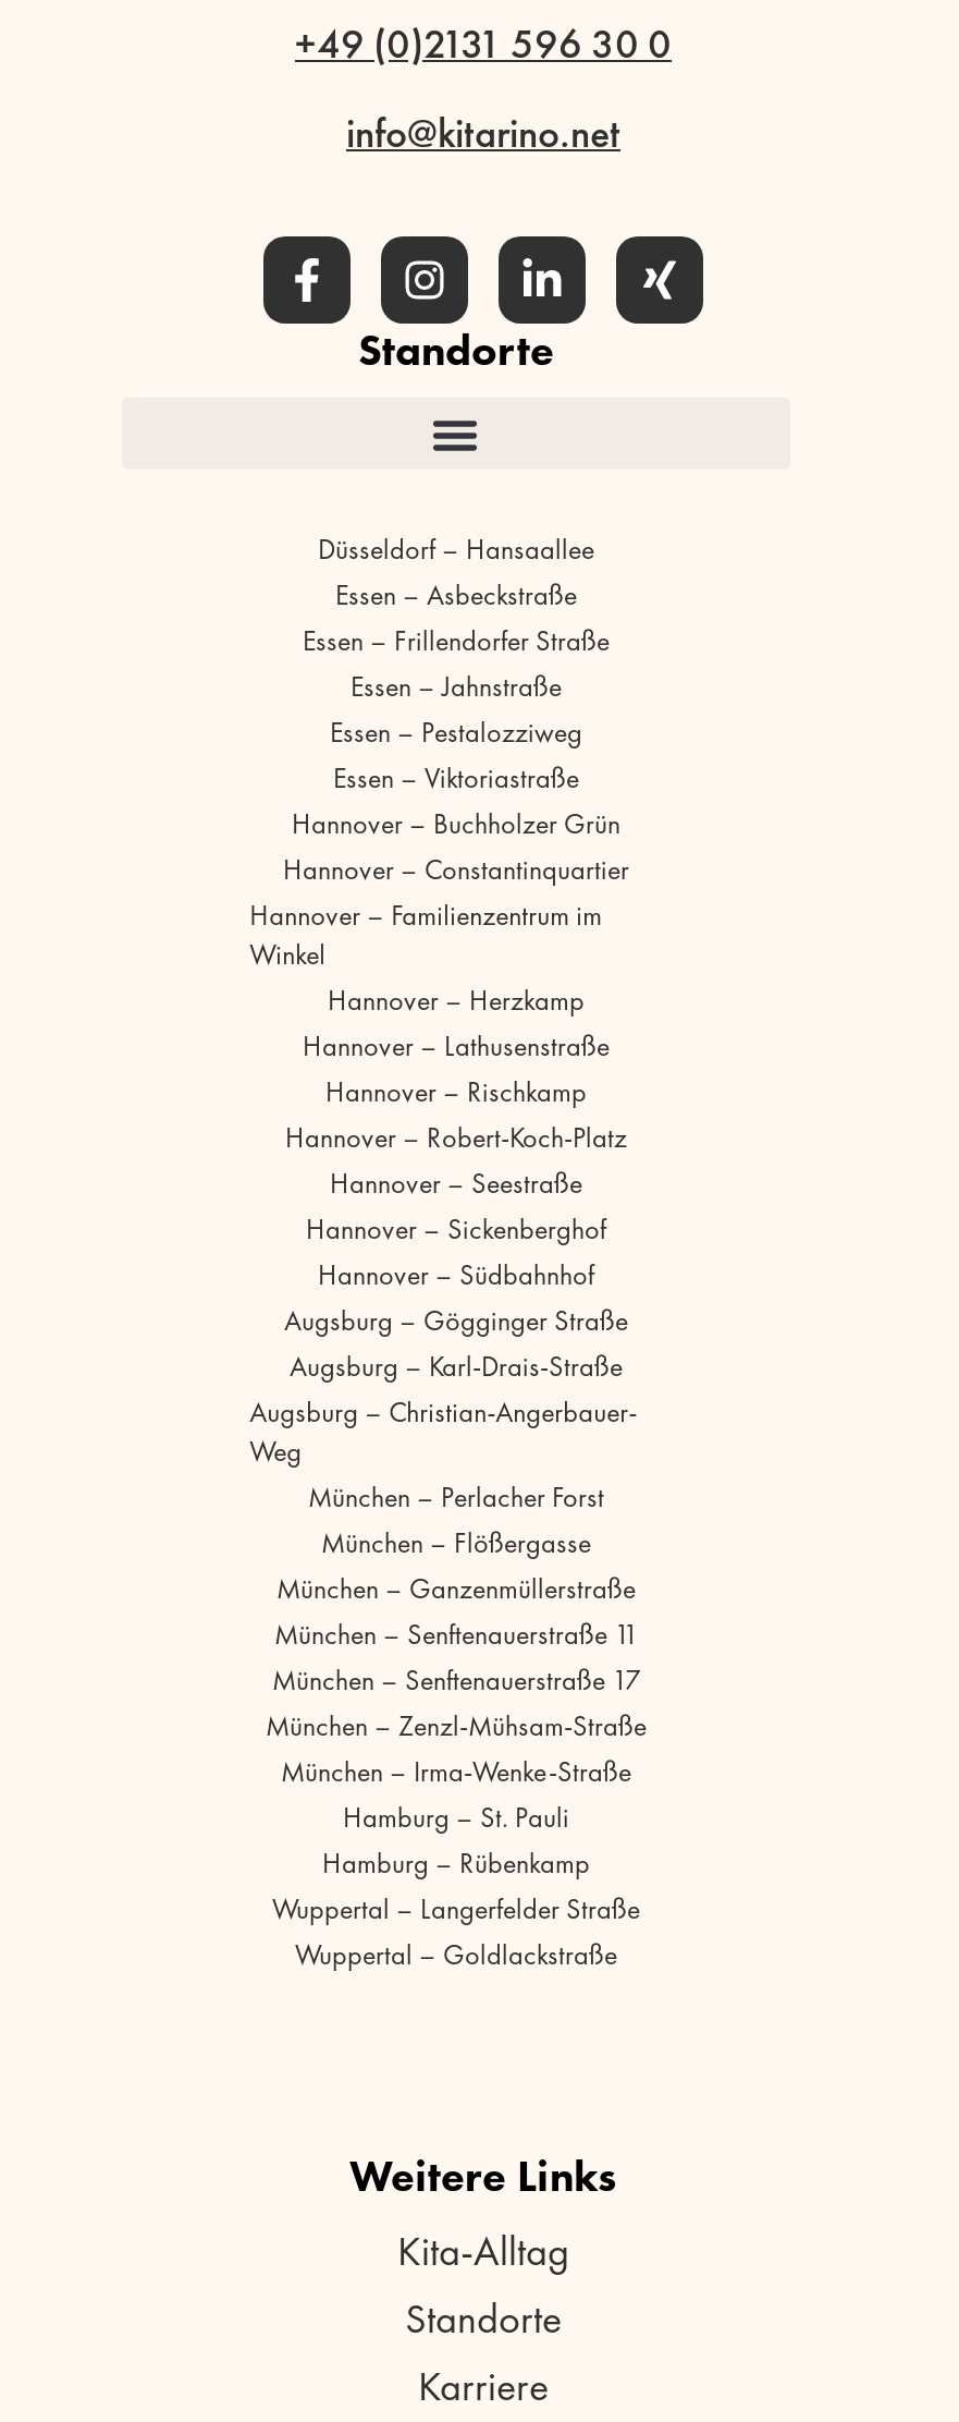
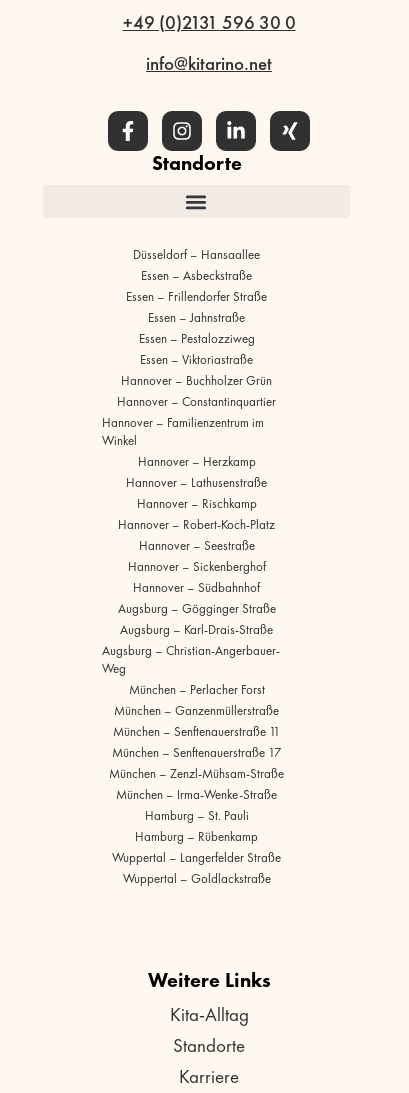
[321,1525,591,1562] München – Flößergasse -> none

